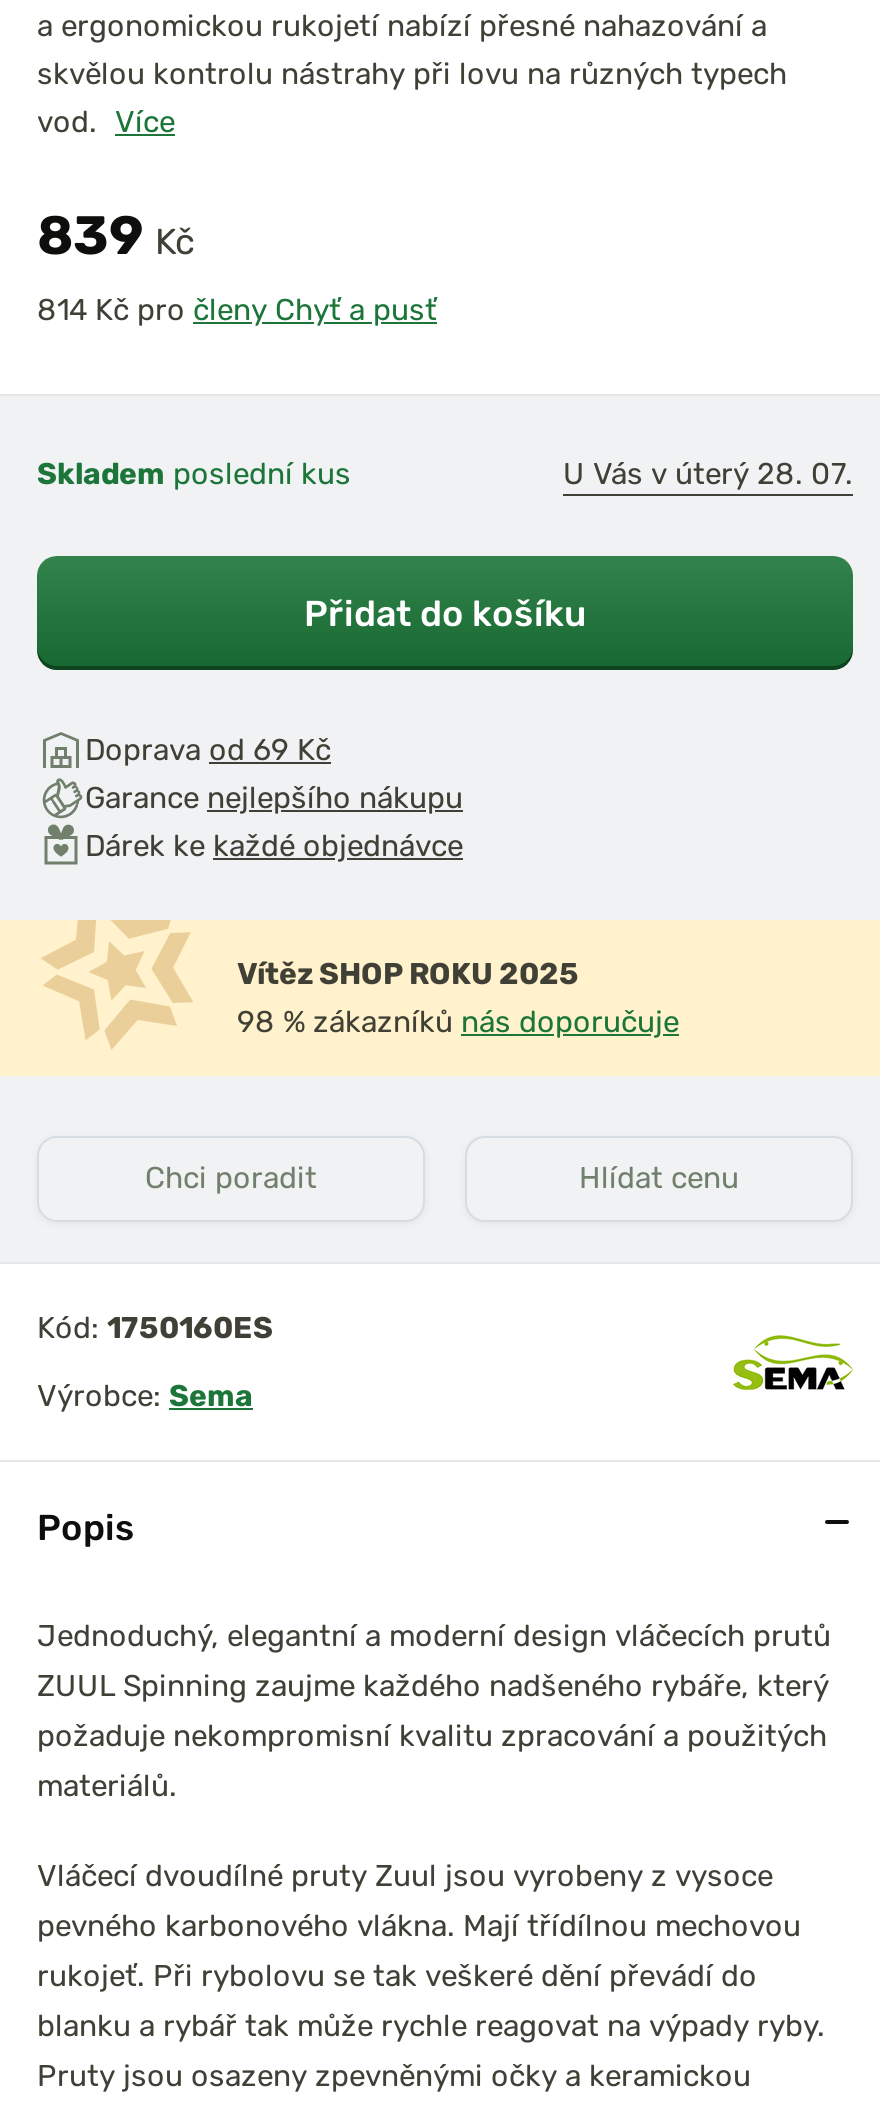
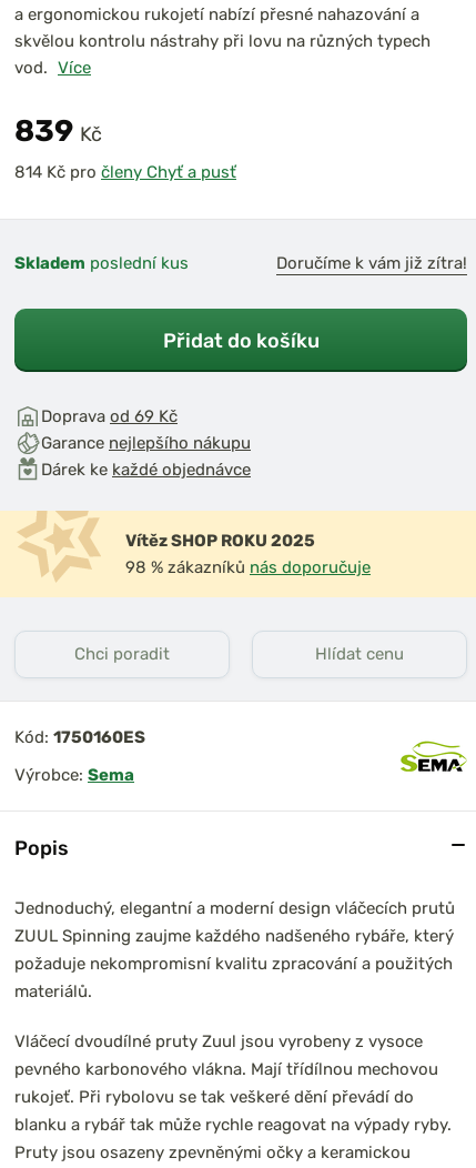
[563,456,853,492] U Vás v úterý 28. 07. -> [276,253,467,273] Doručíme k vám již zítra!

